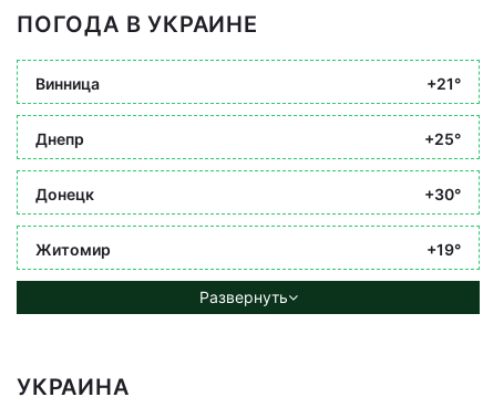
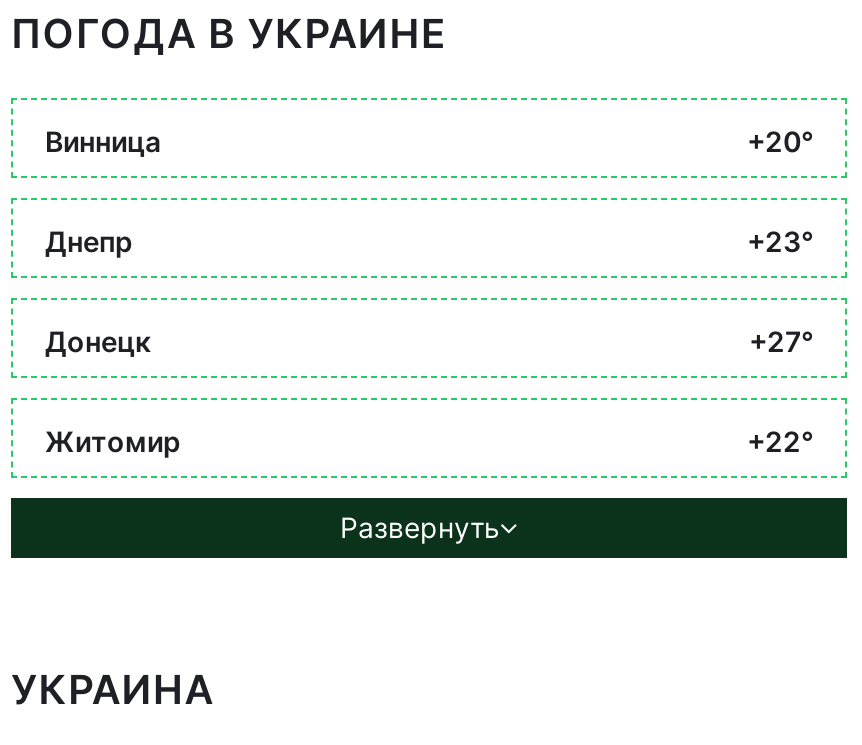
[427,74,461,92] +21° -> [747,123,813,157] +20°
[424,129,461,148] +25° -> [747,223,813,257] +23°
[424,184,461,203] +30° -> [749,323,813,357] +27°
[427,239,461,258] +19° -> [747,423,813,457] +22°

